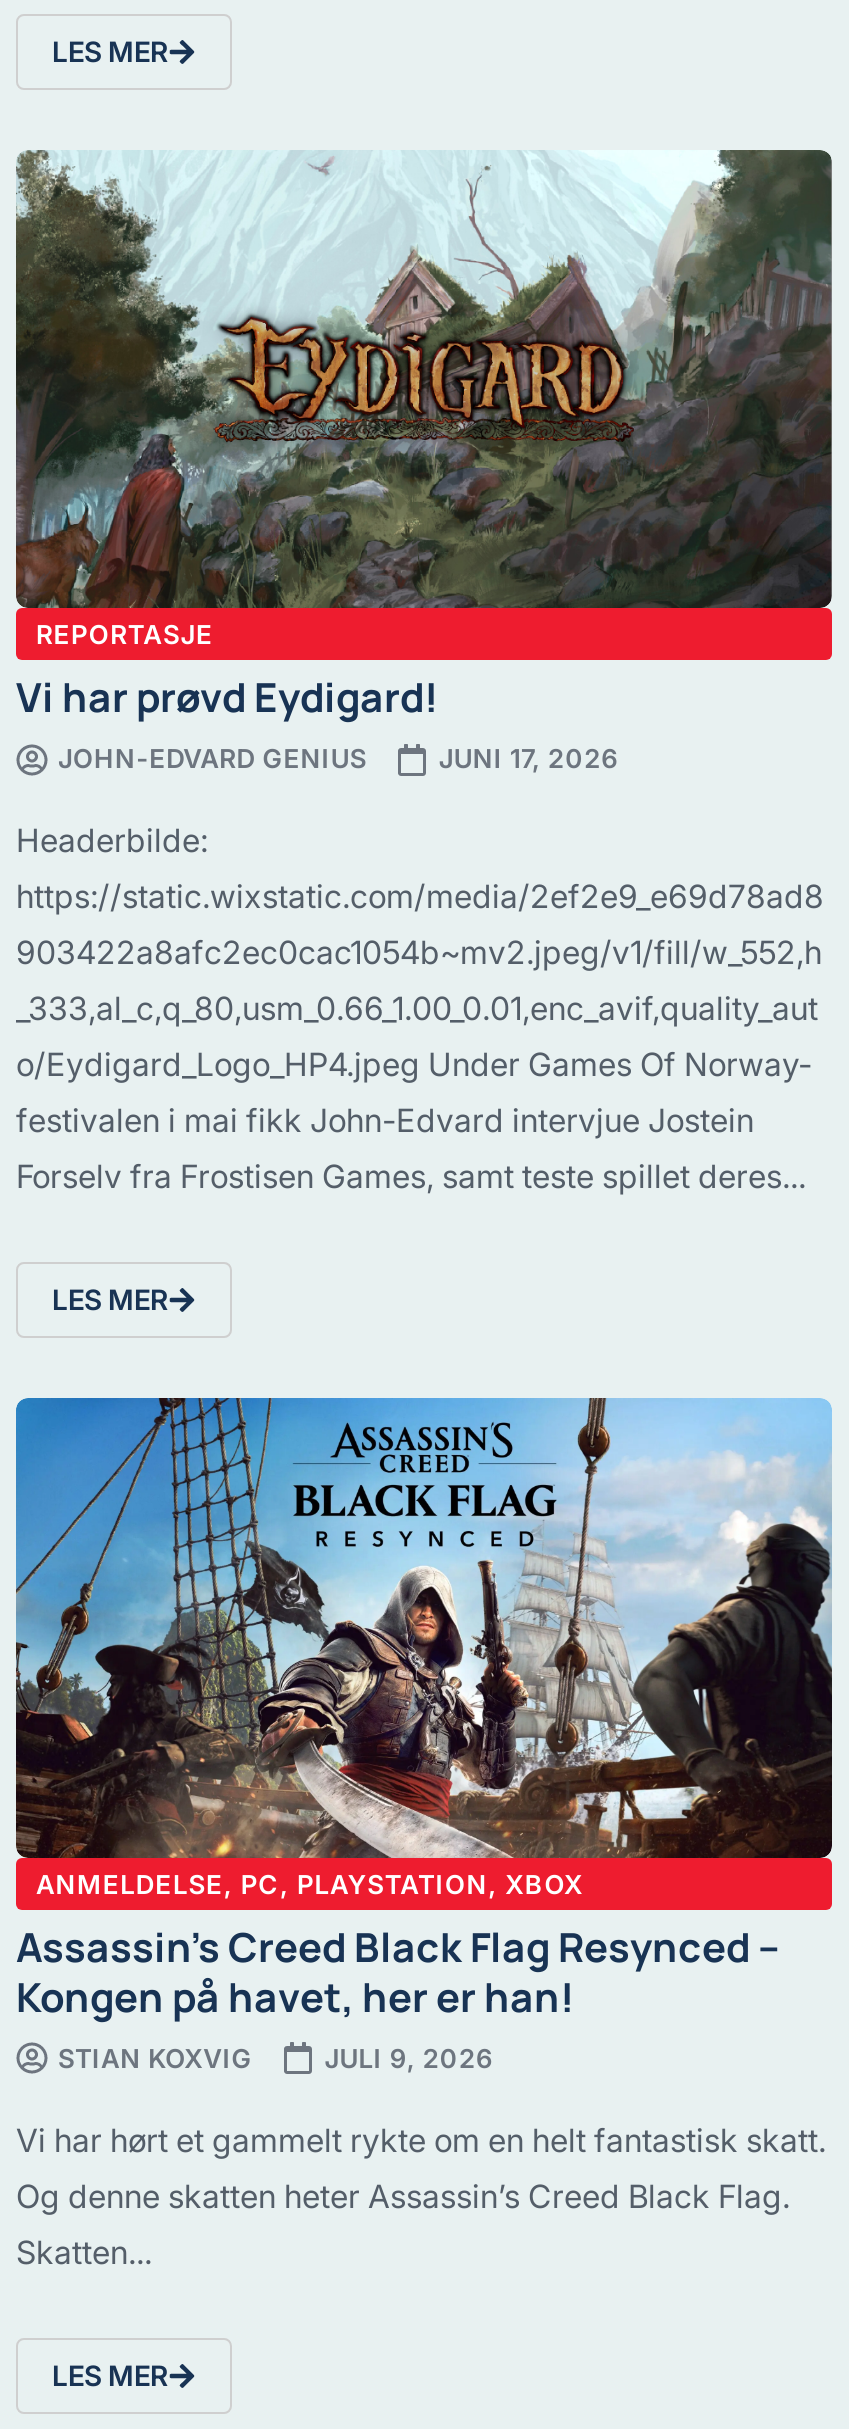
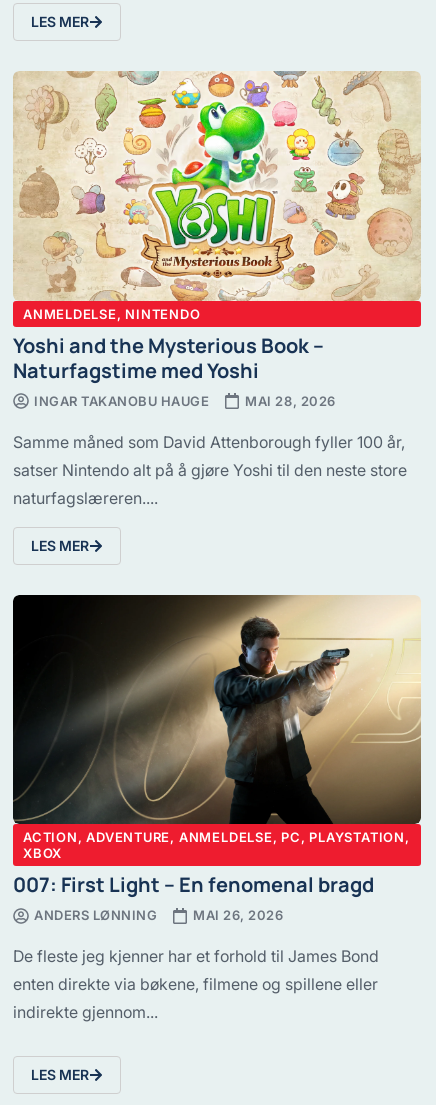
[14,148,834,776] [image] | REPORTASJE | Vi har prøvd Eydigard! | JOHN-EDVARD GENIUS | JUNI 17, 2026 -> [13,70,421,410] [image] | ANMELDELSE, NINTENDO | Yoshi and the Mysterious Book – | Naturfagstime med Yoshi | INGAR TAKANOBU HAUGE | MAI 28, 2026
[16,816,824,1198] Headerbilde: | https://static.wixstatic.com/media/2ef2e9_e69d78ad8 | 903422a8afc2ec0cac1054b~mv2.jpeg/v1/fill/w_552,h | _333,al_c,q_80,usm_0.66_1.00_0.01,enc_avif,quality_aut | o/Eydigard_Logo_HP4.jpeg Under Games Of Norway- | festivalen i mai fikk John-Edvard intervjue Jostein | Forselv fra Frostisen Games, samt teste spillet deres... -> [13,430,407,509] Samme måned som David Attenborough fyller 100 år, | satser Nintendo alt på å gjøre Yoshi til den neste store | naturfagslæreren....
[14,1396,834,2075] [image] | ANMELDELSE, PC, PLAYSTATION, XBOX | Assassin’s Creed Black Flag Resynced – | Kongen på havet, her er han! | STIAN KOXVIG | JULI 9, 2026 -> [12,594,422,924] [image] | ACTION, ADVENTURE, ANMELDELSE, PC, PLAYSTATION, | XBOX | 007: First Light – En fenomenal bragd | ANDERS LØNNING | MAI 26, 2026
[16,2115,826,2273] Vi har hørt et gammelt rykte om en helt fantastisk skatt. | Og denne skatten heter Assassin’s Creed Black Flag. | Skatten... -> [13,944,379,1023] De fleste jeg kjenner har et forhold til James Bond | enten direkte via bøkene, filmene og spillene eller | indirekte gjennom...

